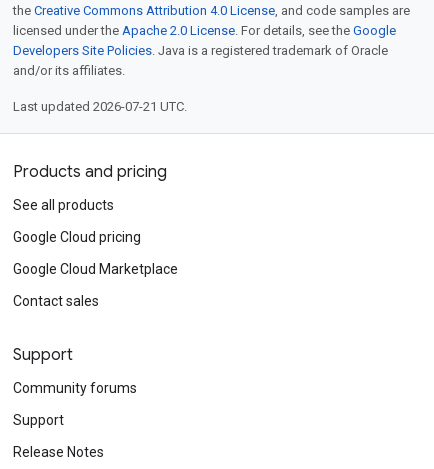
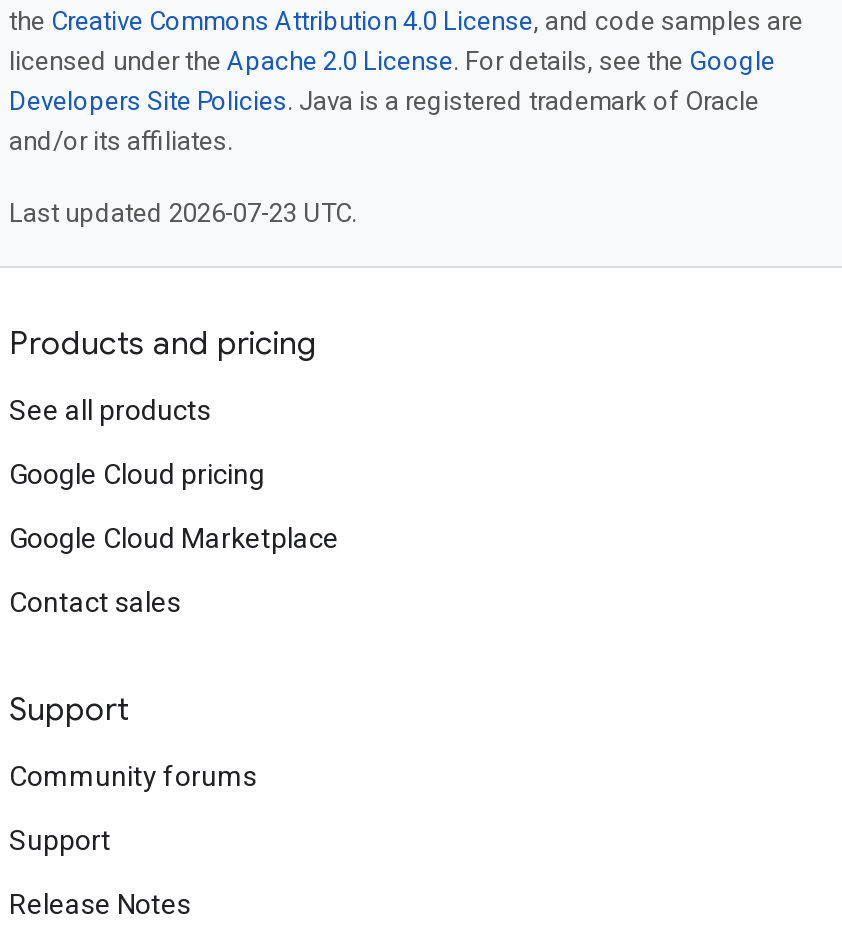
[13,99,187,114] Last updated 2026-07-21 UTC. -> [9,198,357,228] Last updated 2026-07-23 UTC.

